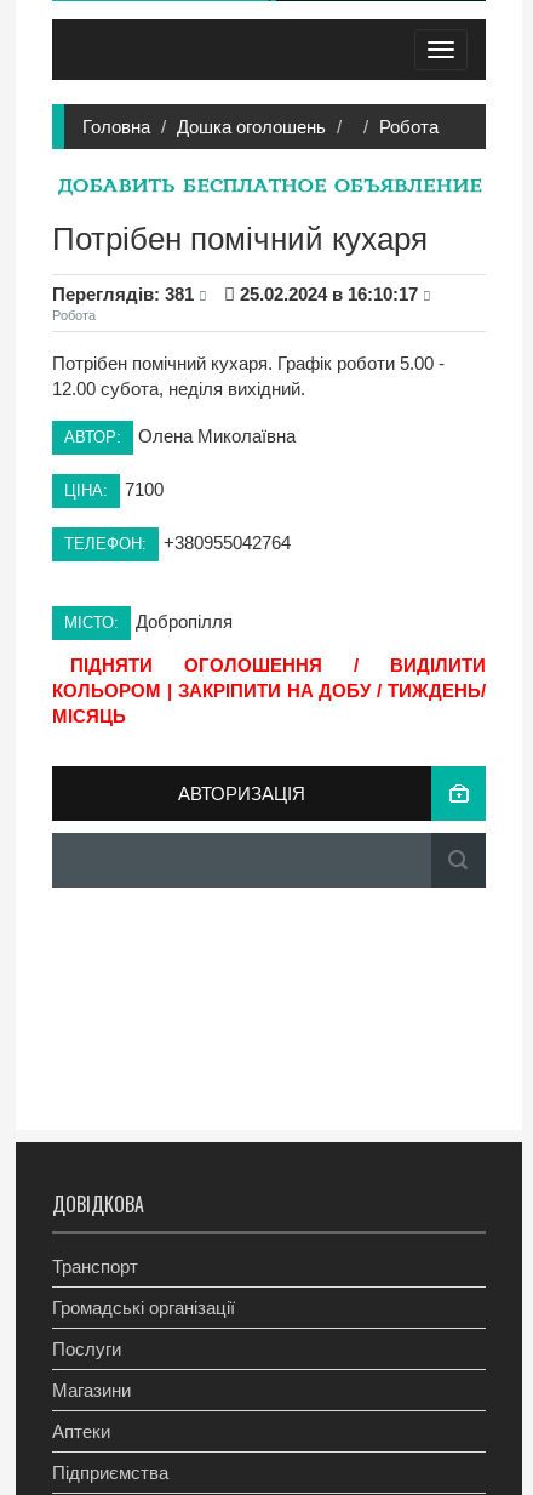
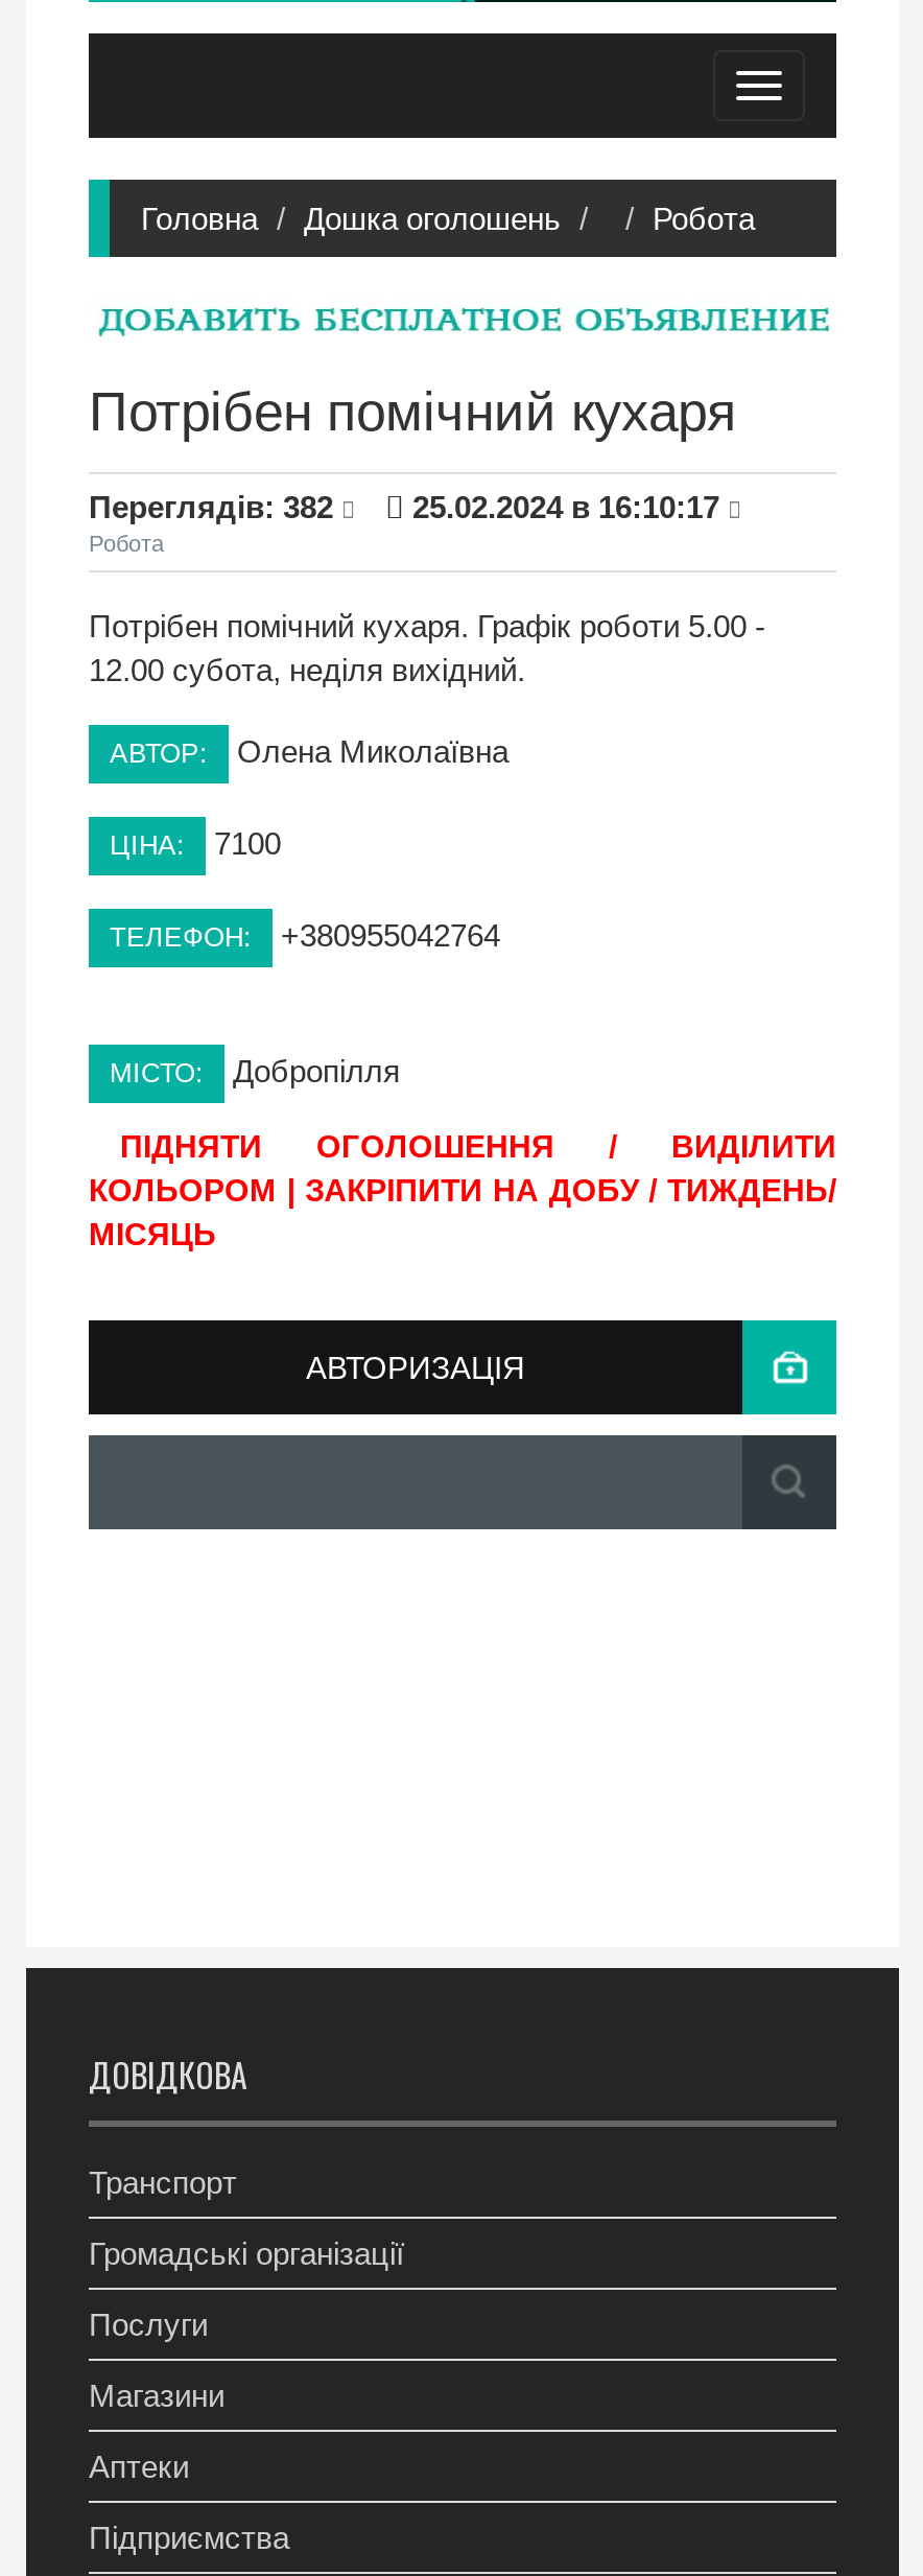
[52,284,194,305] Переглядів: 381 -> [89,490,333,525] Переглядів: 382

